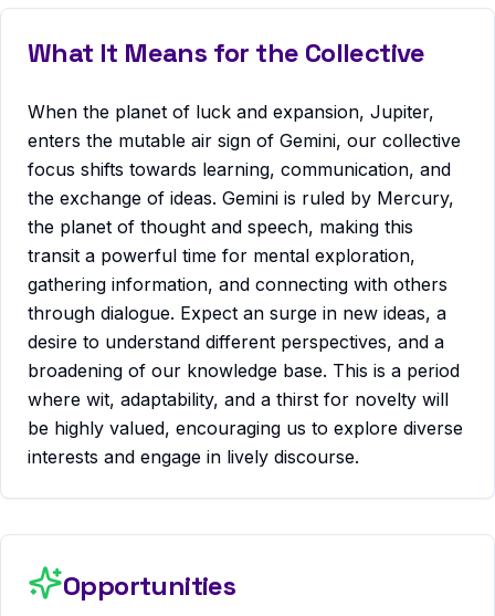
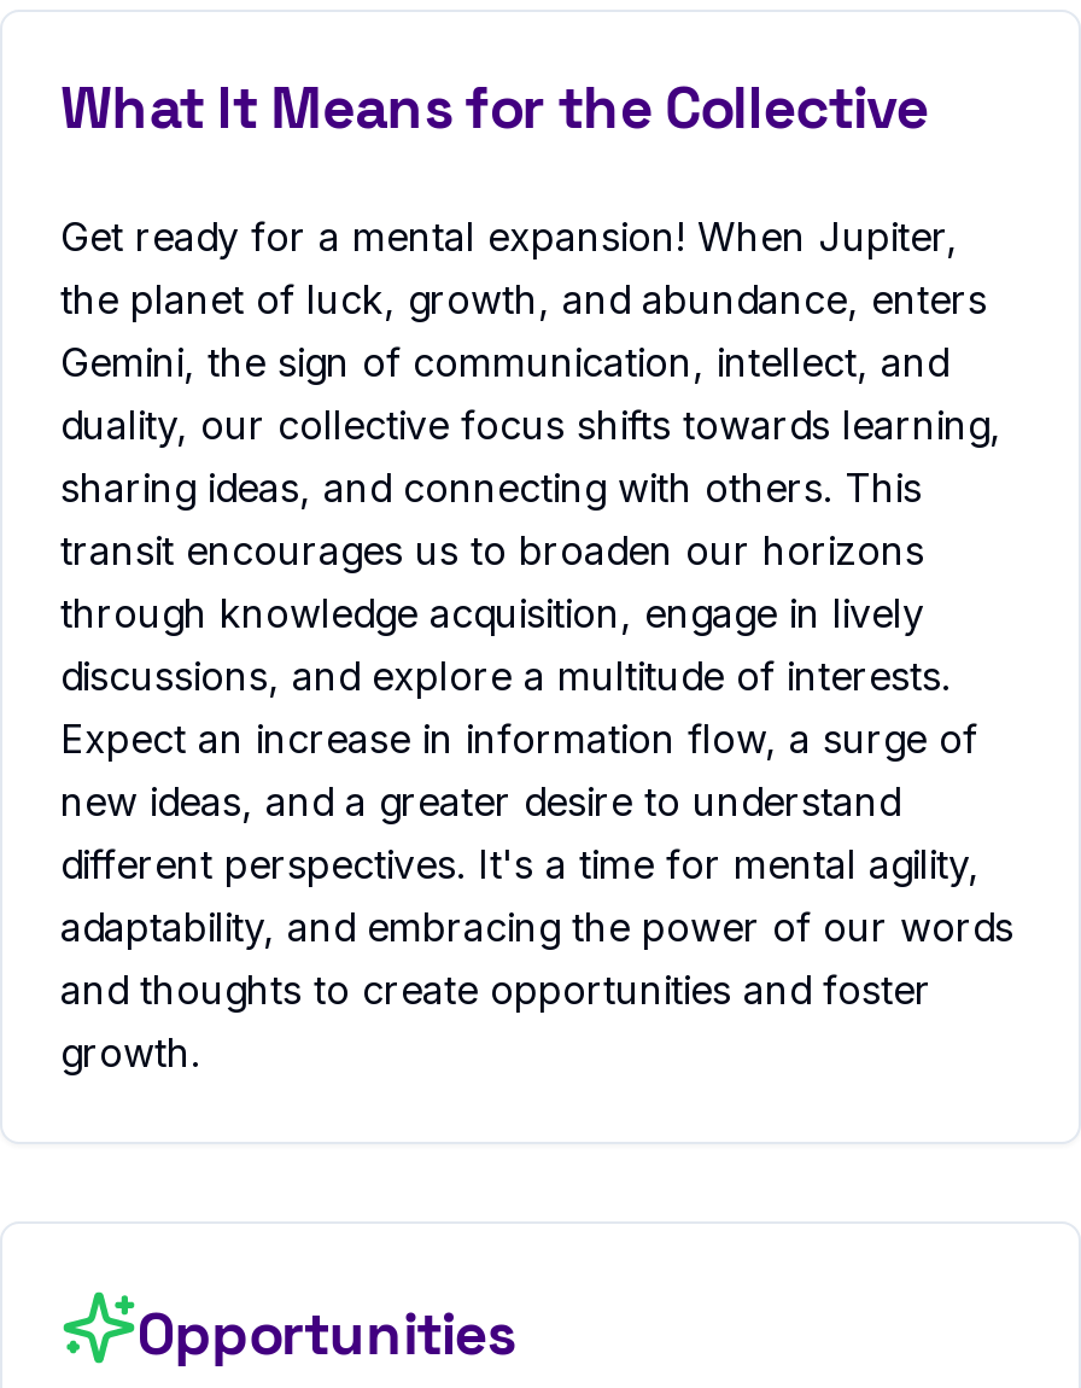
[28,101,463,468] When the planet of luck and expansion, Jupiter, | enters the mutable air sign of Gemini, our collective | focus shifts towards learning, communication, and | the exchange of ideas. Gemini is ruled by Mercury, | the planet of thought and speech, making this | transit a powerful time for mental exploration, | gathering information, and connecting with others | through dialogue. Expect an surge in new ideas, a | desire to understand different perspectives, and a | broadening of our knowledge base. This is a period | where wit, adaptability, and a thirst for novelty will | be highly valued, encouraging us to explore diverse | interests and engage in lively discourse. -> [60,212,1013,1077] Get ready for a mental expansion! When Jupiter, | the planet of luck, growth, and abundance, enters | Gemini, the sign of communication, intellect, and | duality, our collective focus shifts towards learning, | sharing ideas, and connecting with others. This | transit encourages us to broaden our horizons | through knowledge acquisition, engage in lively | discussions, and explore a multitude of interests. | Expect an increase in information flow, a surge of | new ideas, and a greater desire to understand | different perspectives. It's a time for mental agility, | adaptability, and embracing the power of our words | and thoughts to create opportunities and foster | growth.

